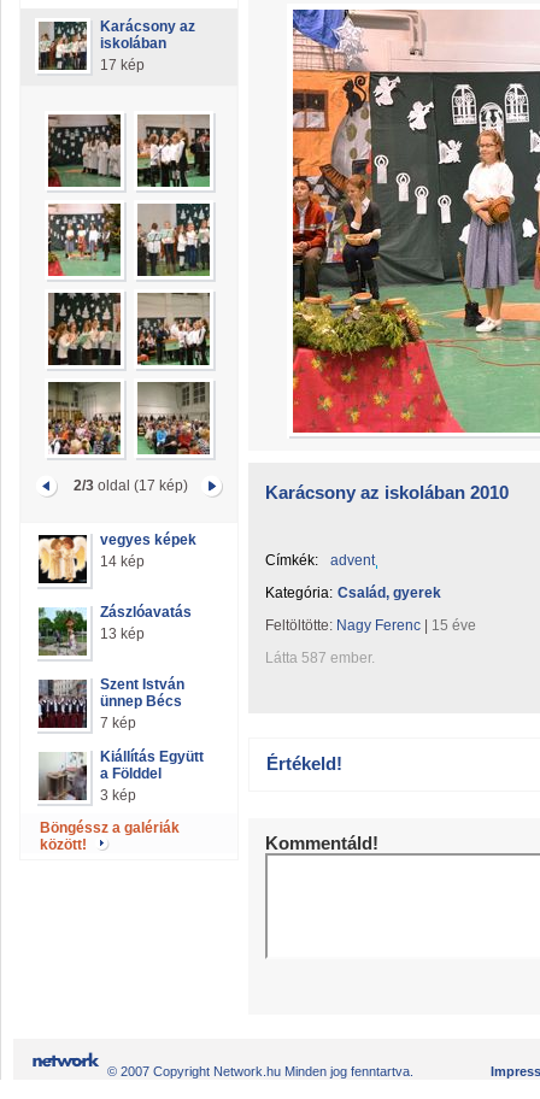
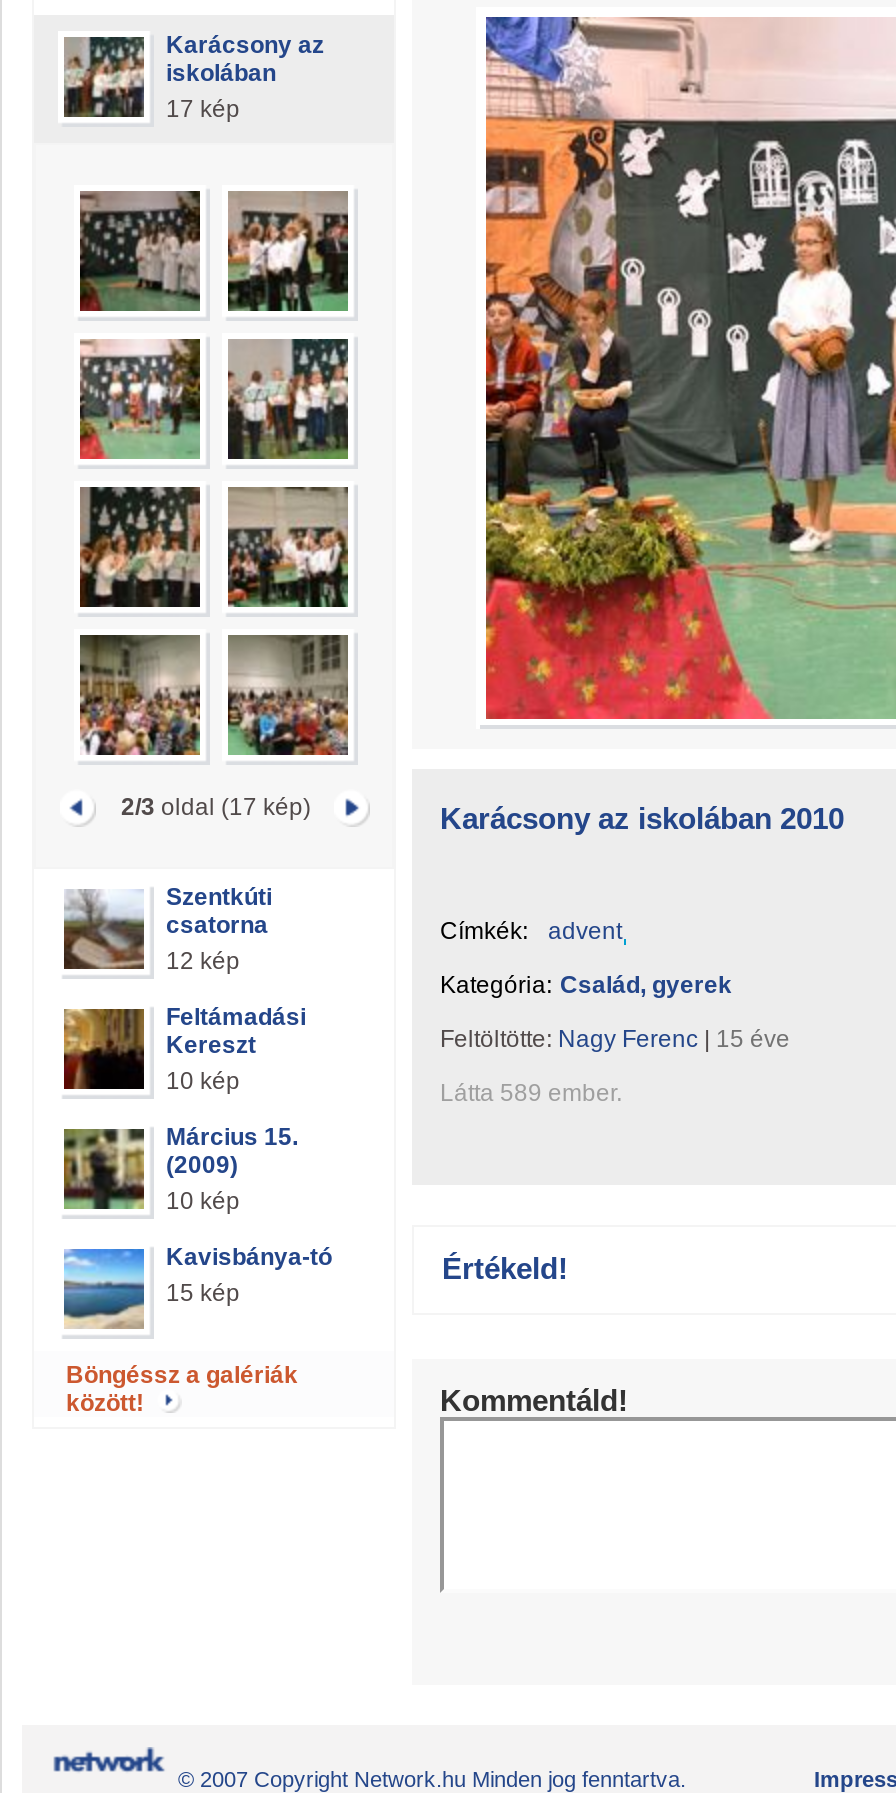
[37,531,196,584] [image] | vegyes képek | 14 kép -> [64,883,272,975] [image] | Szentkúti | csatorna | 12 kép
[37,604,192,657] [image] | Zászlóavatás | 13 kép -> [62,1003,306,1095] [image] | Feltámadási | Kereszt | 10 kép
[265,650,375,666] Látta 587 ember. -> [440,1079,622,1107] Látta 589 ember.
[37,676,184,731] [image] | Szent István | ünnep Bécs | 7 kép -> [62,1123,298,1215] [image] | Március 15. | (2009) | 10 kép
[37,748,204,804] [image] | Kiállítás Együtt | a Földdel | 3 kép -> [64,1243,332,1329] [image] | Kavisbánya-tó | 15 kép

